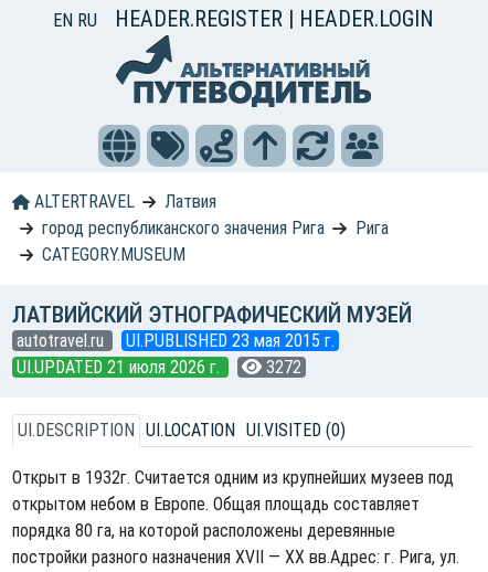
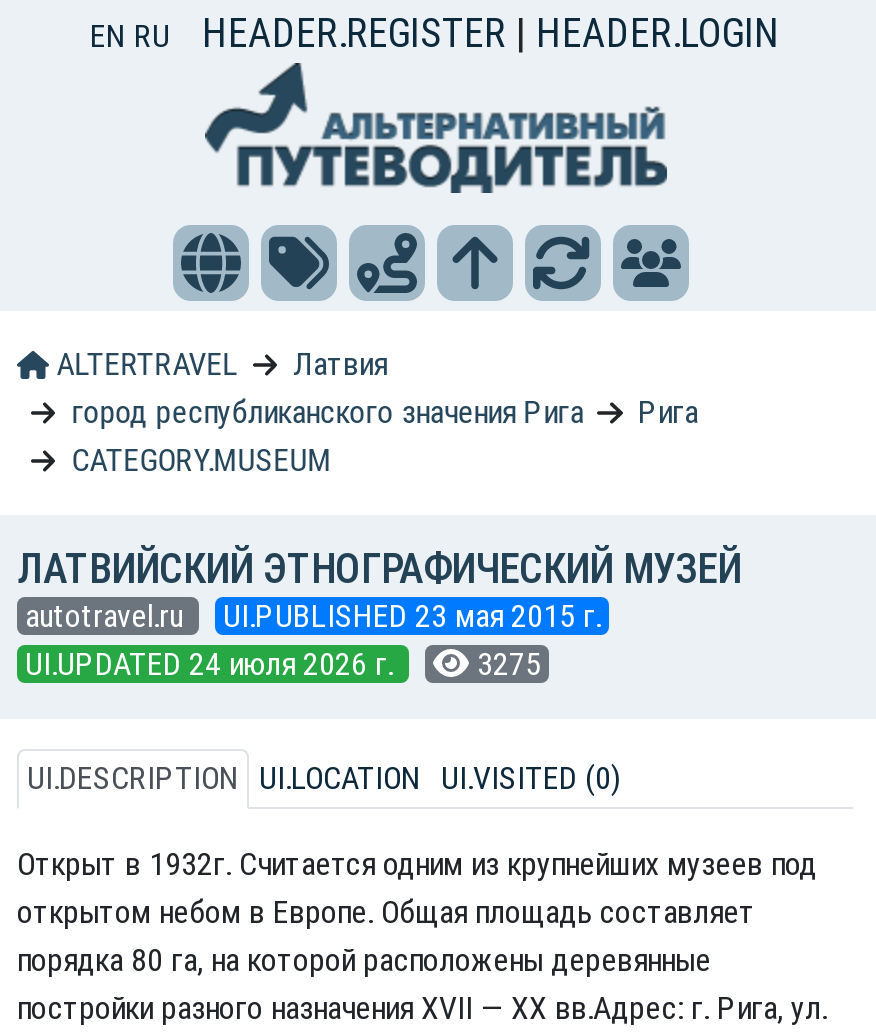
[17,357,224,378] UI.UPDATED 21 июля 2026 г. -> [25,645,401,683] UI.UPDATED 24 июля 2026 г.
[262,357,301,378] 3272 -> [469,645,541,683] 3275

